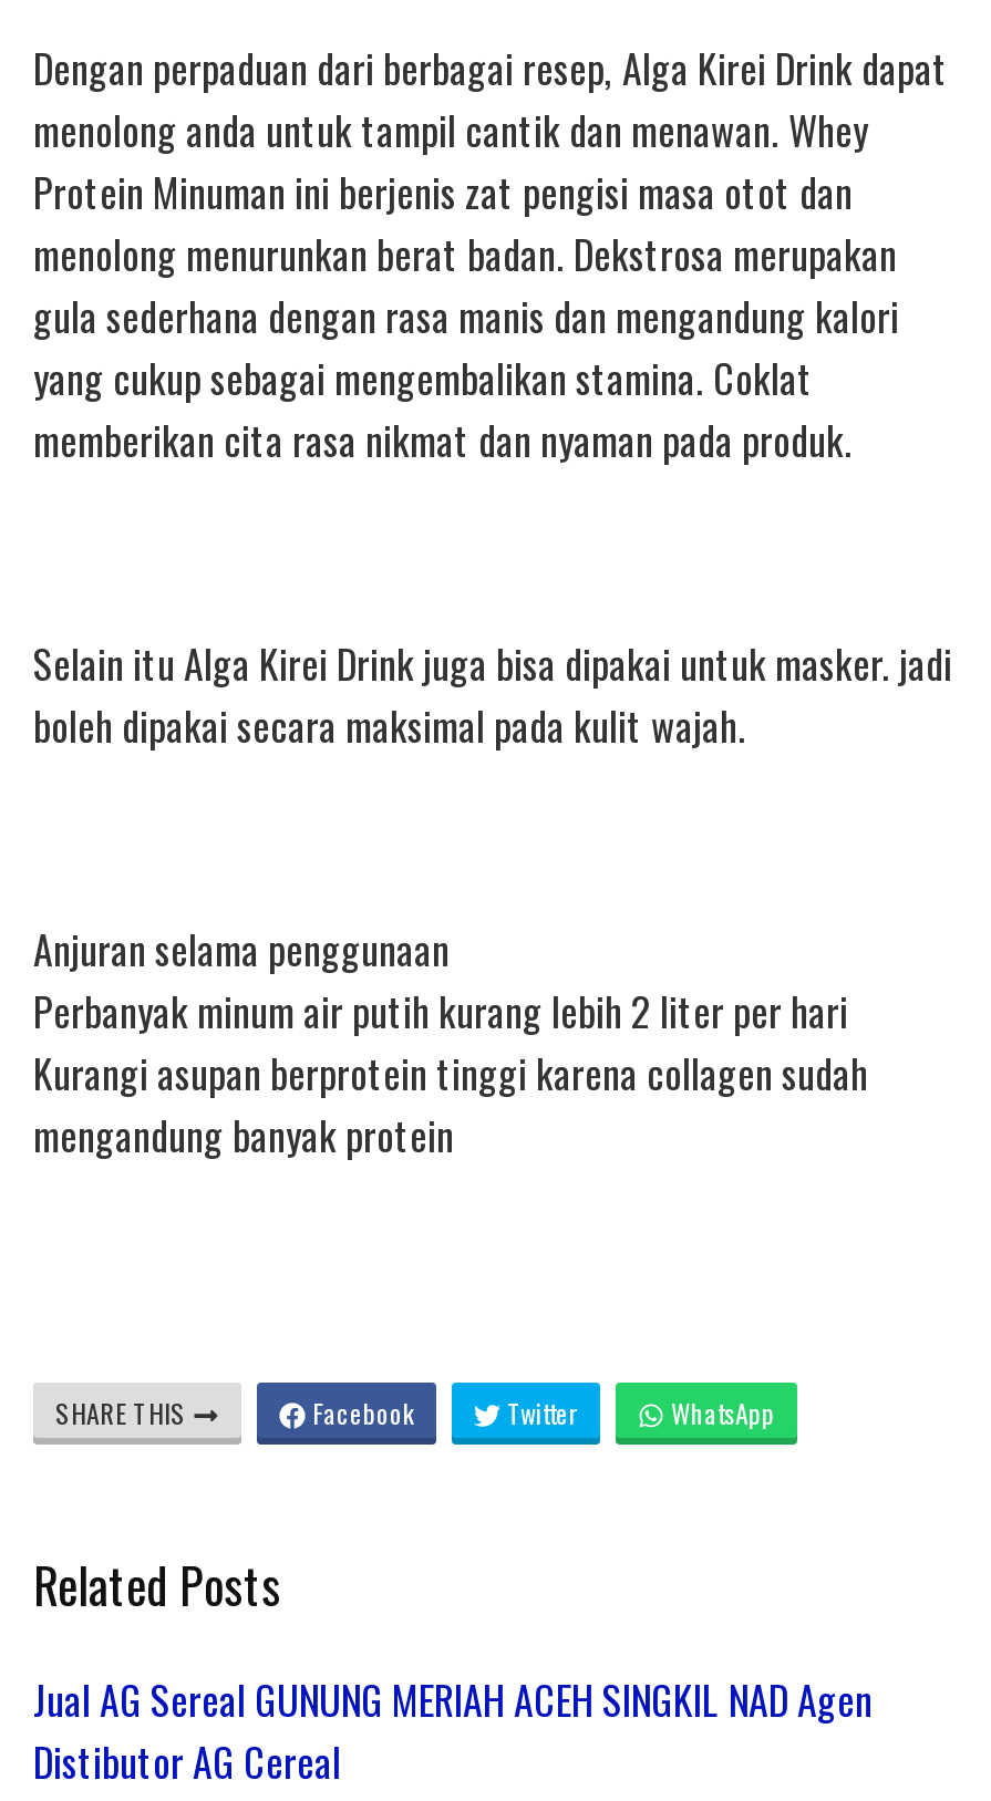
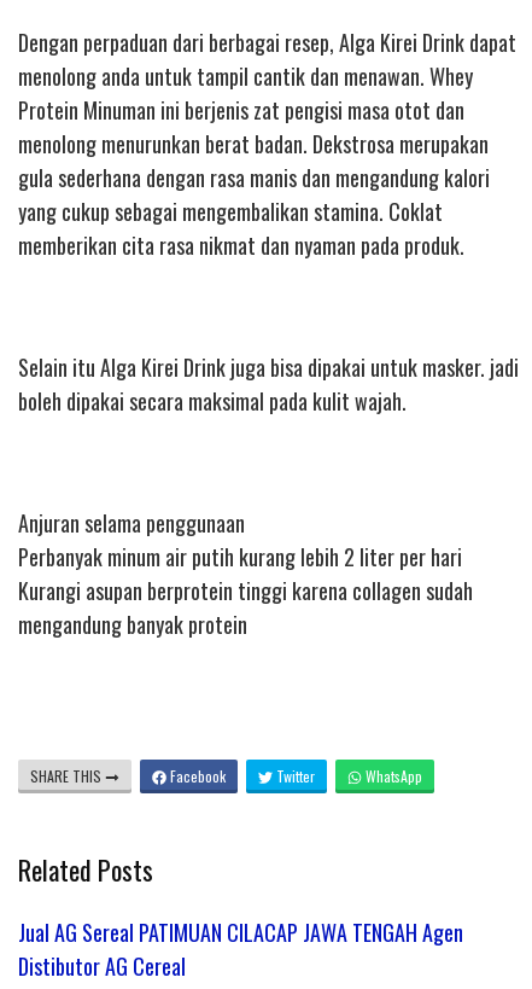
[33,1671,873,1729] Jual AG Sereal GUNUNG MERIAH ACEH SINGKIL NAD Agen -> [18,917,463,948] Jual AG Sereal PATIMUAN CILACAP JAWA TENGAH Agen

